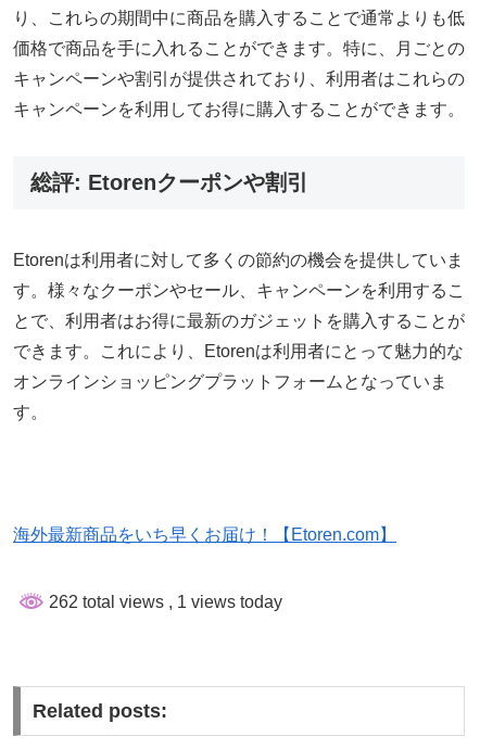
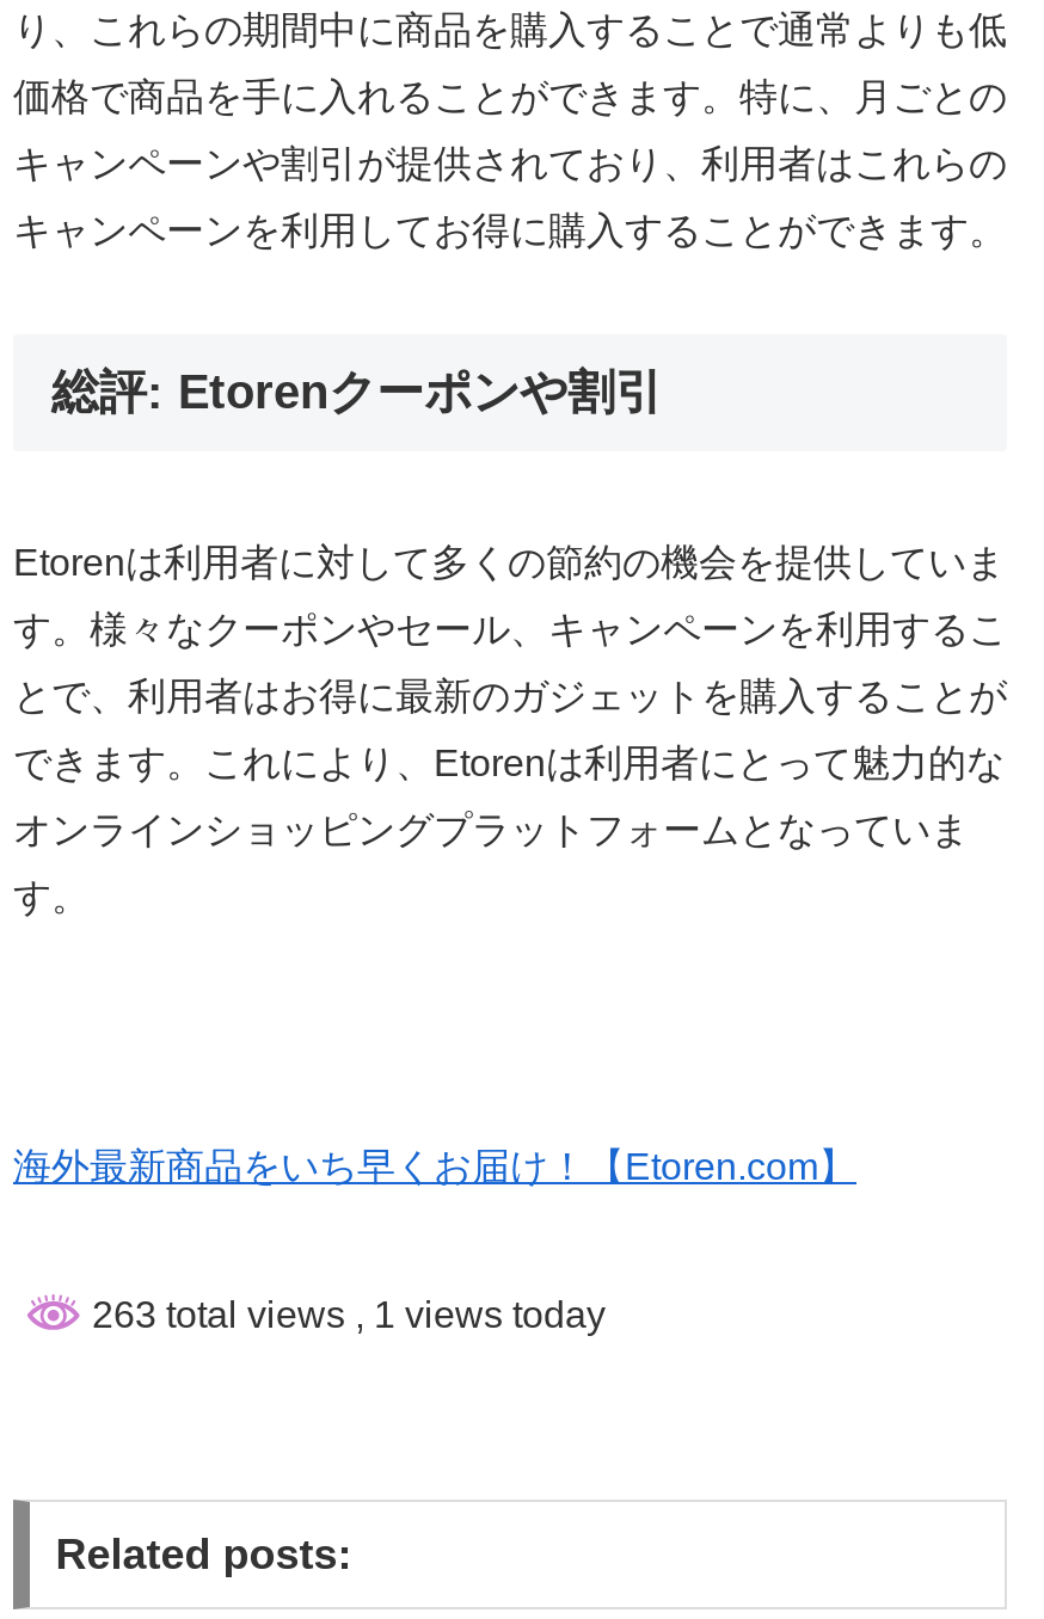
[45,593,282,611] 262 total views, 1 views today -> [82,1294,606,1335] 263 total views, 1 views today

